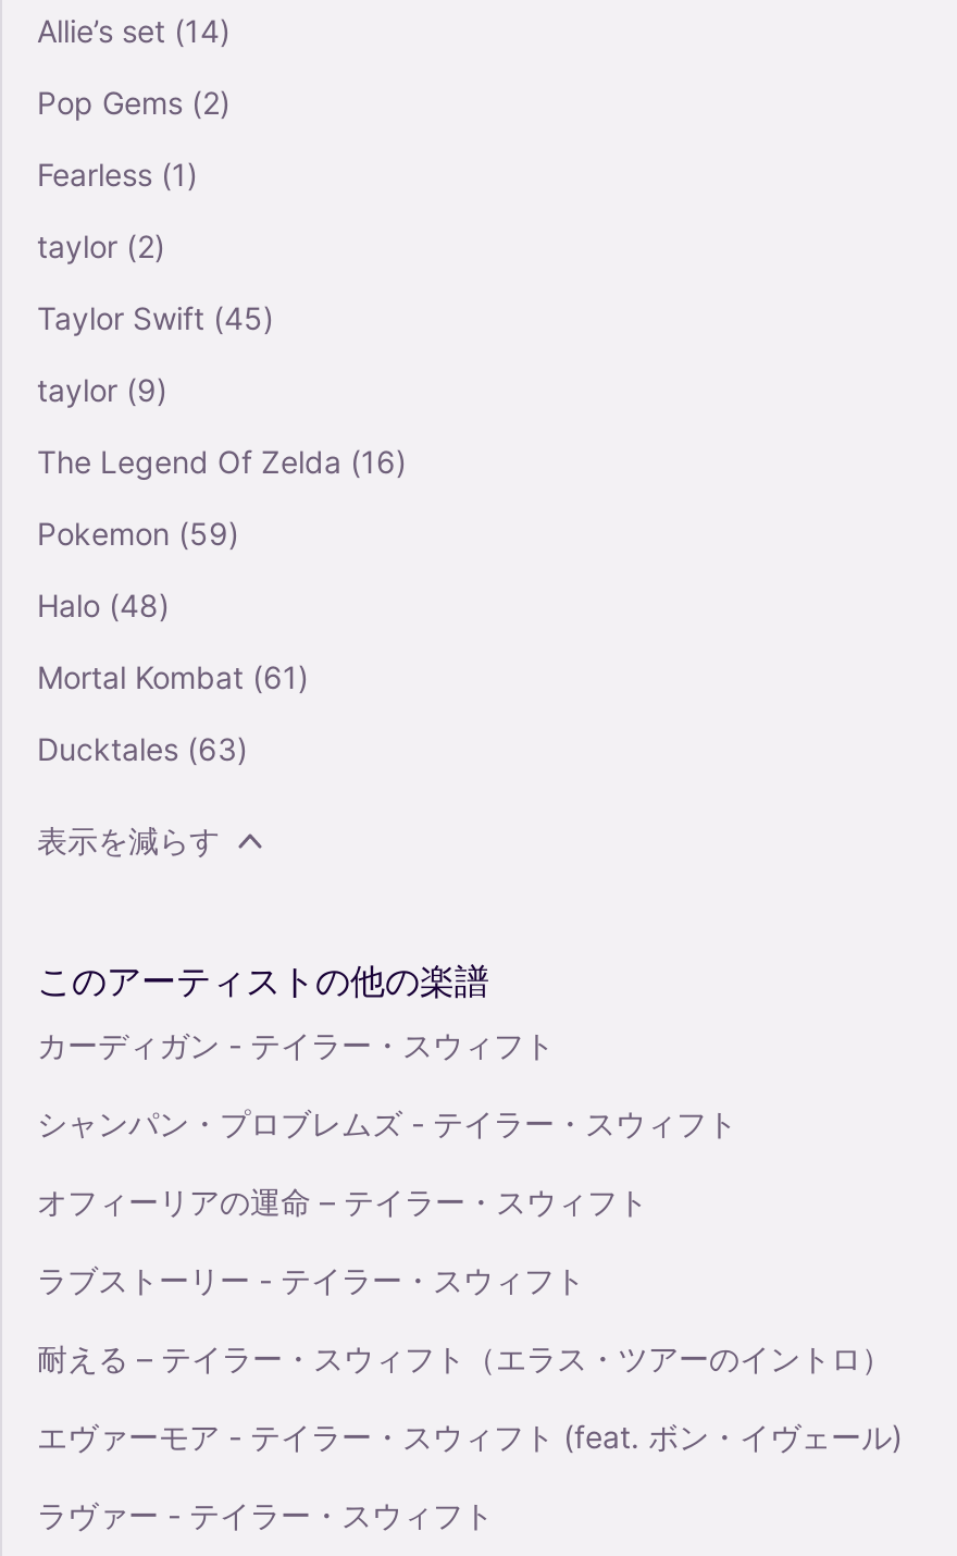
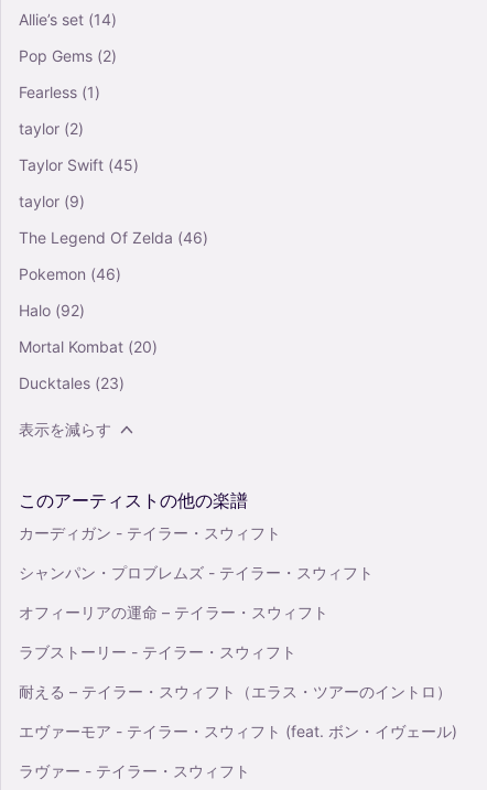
[37,442,407,479] The Legend Of Zelda (16) -> [19,228,208,246] The Legend Of Zelda (46)
[37,514,239,551] Pokemon (59) -> [19,264,121,283] Pokemon (46)
[37,585,170,622] Halo (48) -> [19,300,85,319] Halo (92)
[37,657,309,694] Mortal Kombat (61) -> [19,337,158,355] Mortal Kombat (20)
[37,729,248,766] Ducktales (63) -> [19,373,125,392] Ducktales (23)

